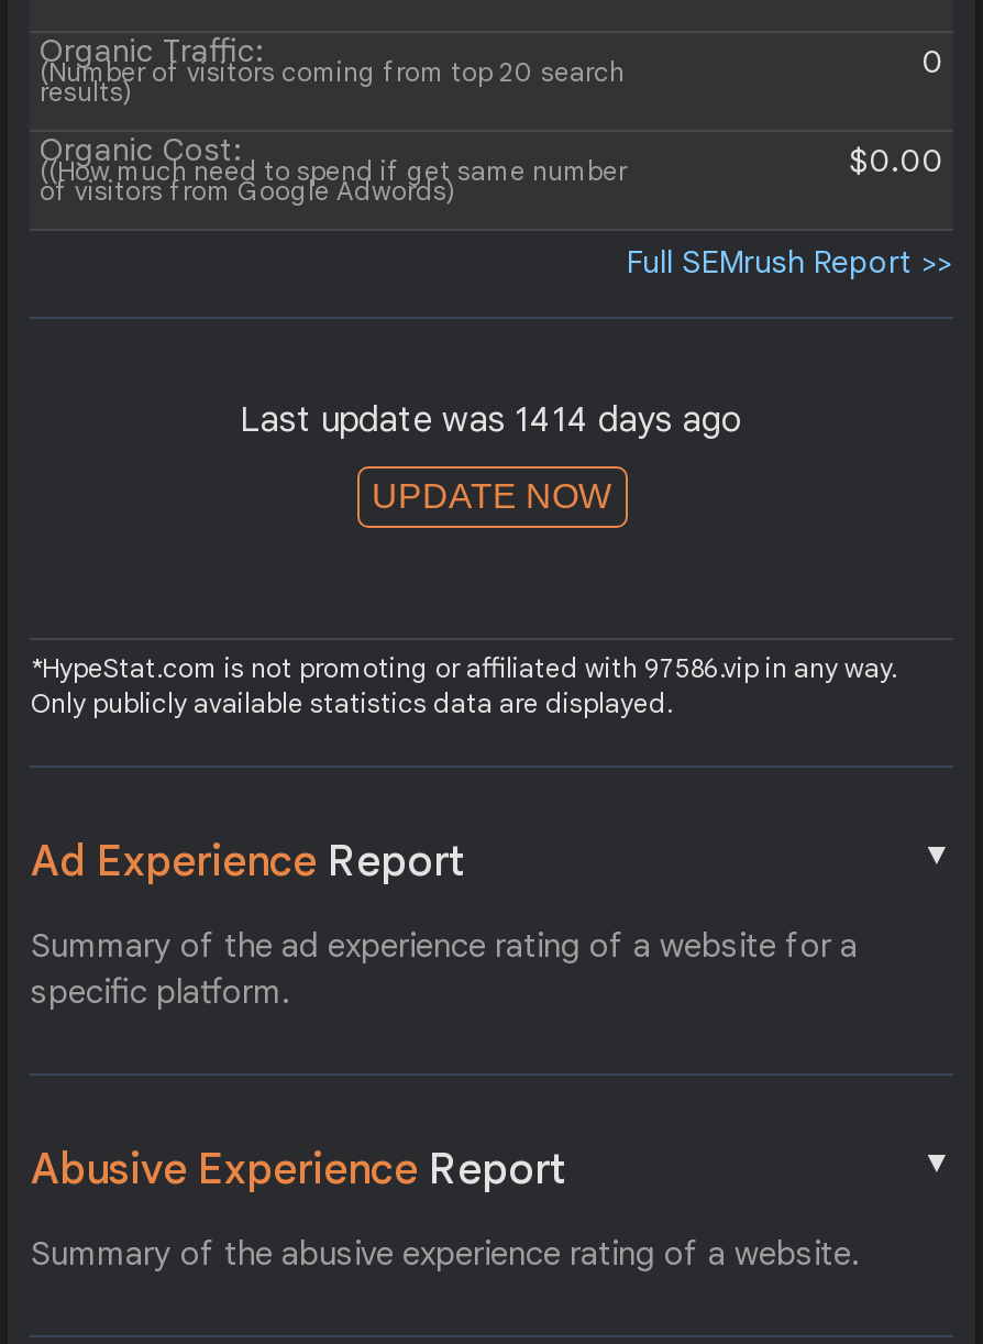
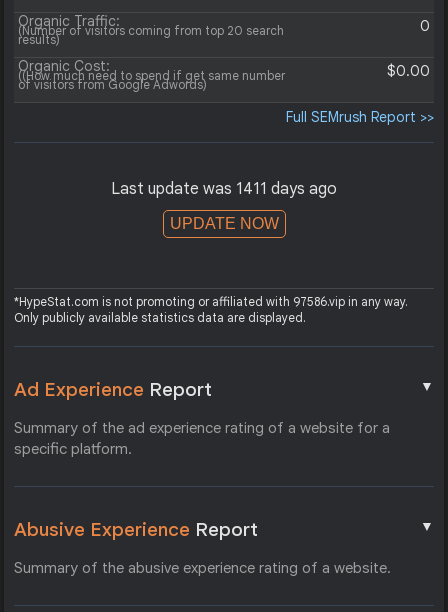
[240,399,743,443] Last update was 1414 days ago -> [111,179,337,199] Last update was 1411 days ago

